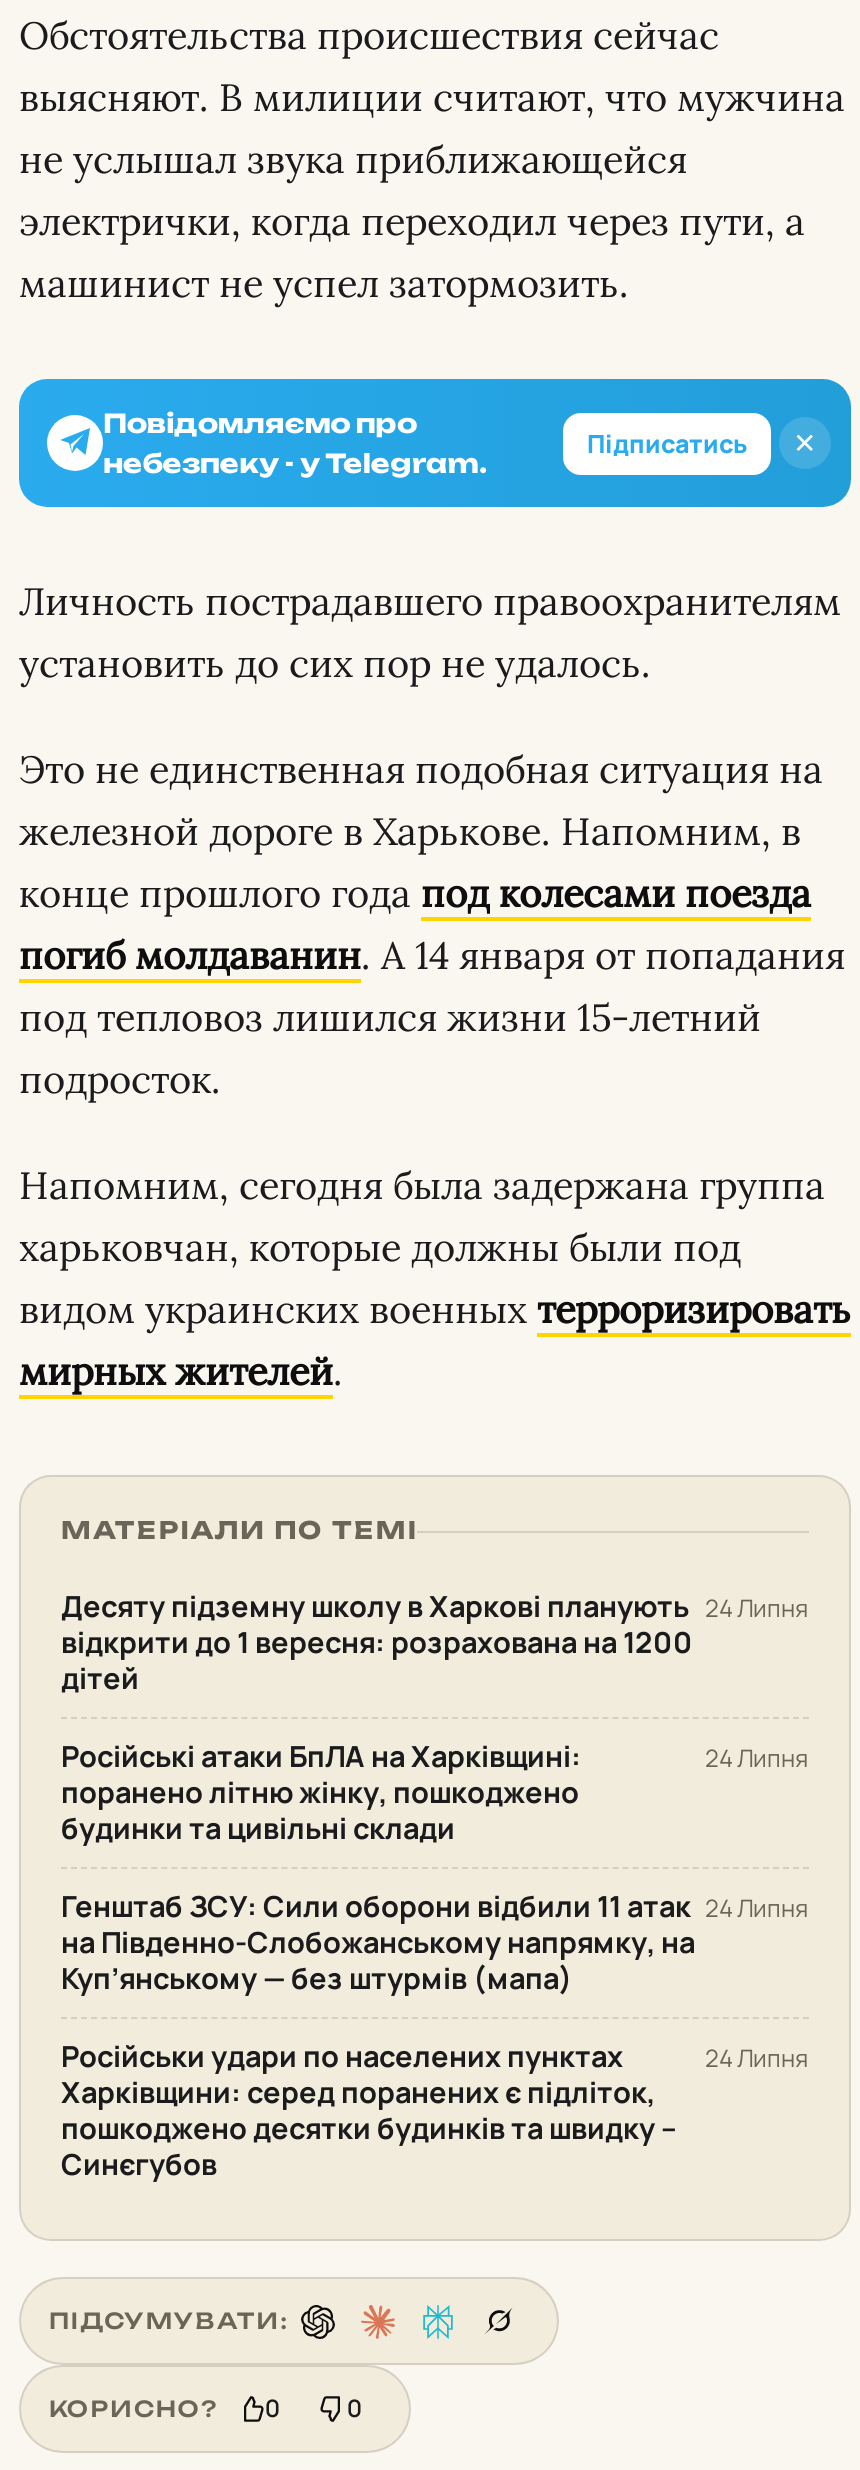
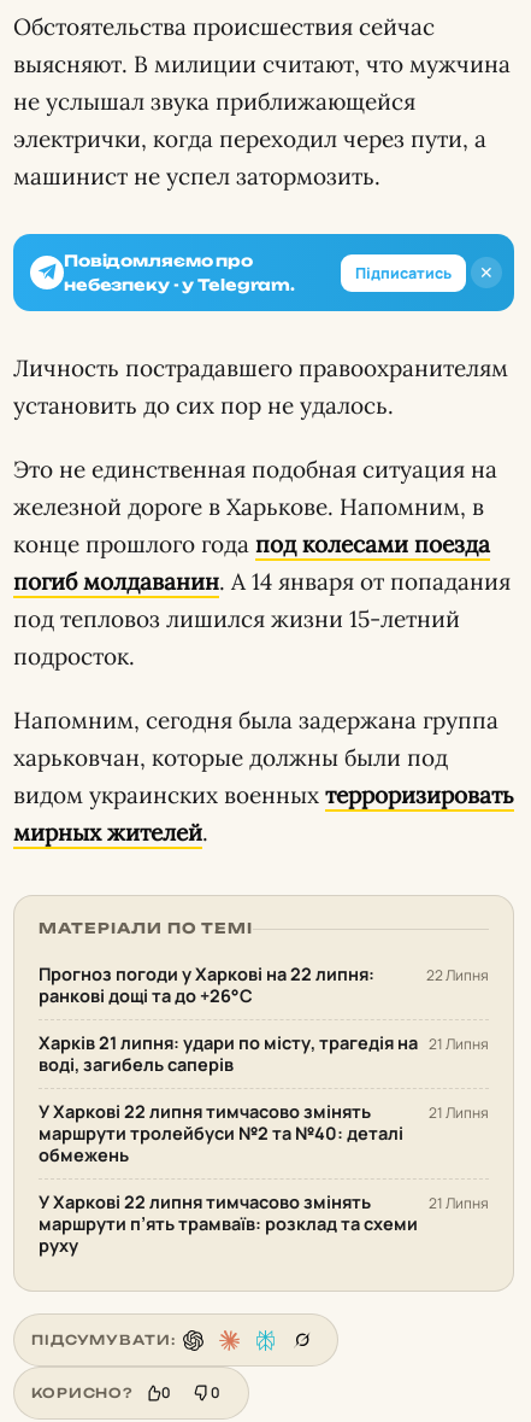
[61,1587,693,1697] Десяту підземну школу в Харкові планують | відкрити до 1 вересня: розрахована на 1200 | дітей -> [39,962,374,1007] Прогноз погоди у Харкові на 22 липня: | ранкові дощі та до +26°С
[705,1591,809,1625] 24 Липня -> [426,965,489,985] 22 Липня
[61,1737,581,1847] Російські атаки БпЛА на Харківщині: | поранено літню жінку, пошкоджено | будинки та цивільні склади -> [39,1031,418,1076] Харків 21 липня: удари по місту, трагедія на | воді, загибель саперів
[705,1741,809,1775] 24 Липня -> [429,1034,489,1054] 21 Липня
[61,1887,695,1997] Генштаб ЗСУ: Сили оборони відбили 11 атак | на Південно-Слобожанському напрямку, на | Куп’янському — без штурмів (мапа) -> [39,1100,403,1166] У Харкові 22 липня тимчасово змінять | маршрути тролейбуси №2 та №40: деталі | обмежень
[705,1891,809,1925] 24 Липня -> [429,1102,489,1123] 21 Липня
[61,2037,677,2183] Російськи удари по населених пунктах | Харківщини: серед поранених є підліток, | пошкоджено десятки будинків та швидку – | Синєгубов -> [39,1190,418,1257] У Харкові 22 липня тимчасово змінять | маршрути п’ять трамваїв: розклад та схеми | руху
[705,2041,809,2075] 24 Липня -> [429,1193,489,1213] 21 Липня

